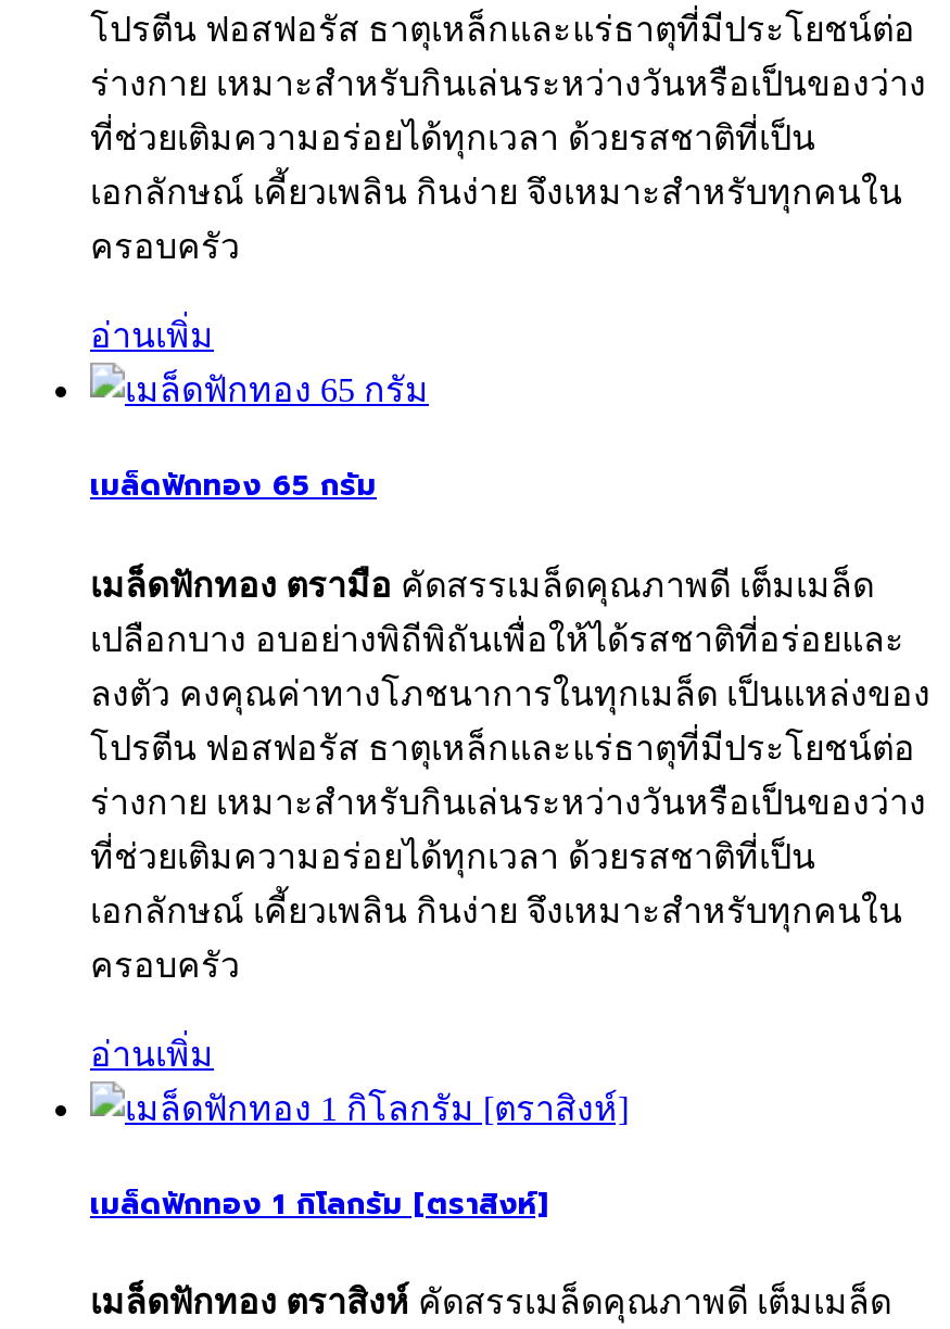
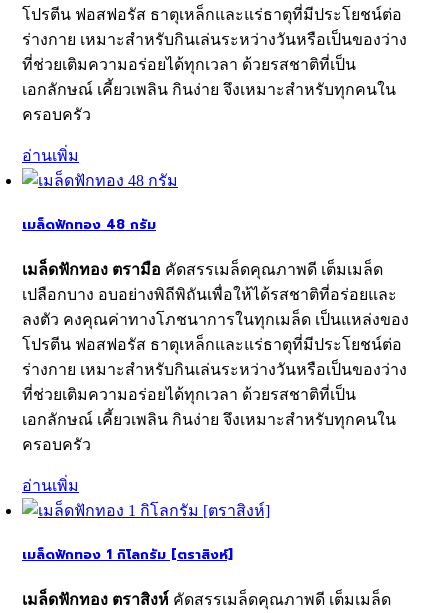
[90,465,377,509] เมล็ดฟักทอง 65 กรัม -> [22,215,156,235] เมล็ดฟักทอง 48 กรัม

